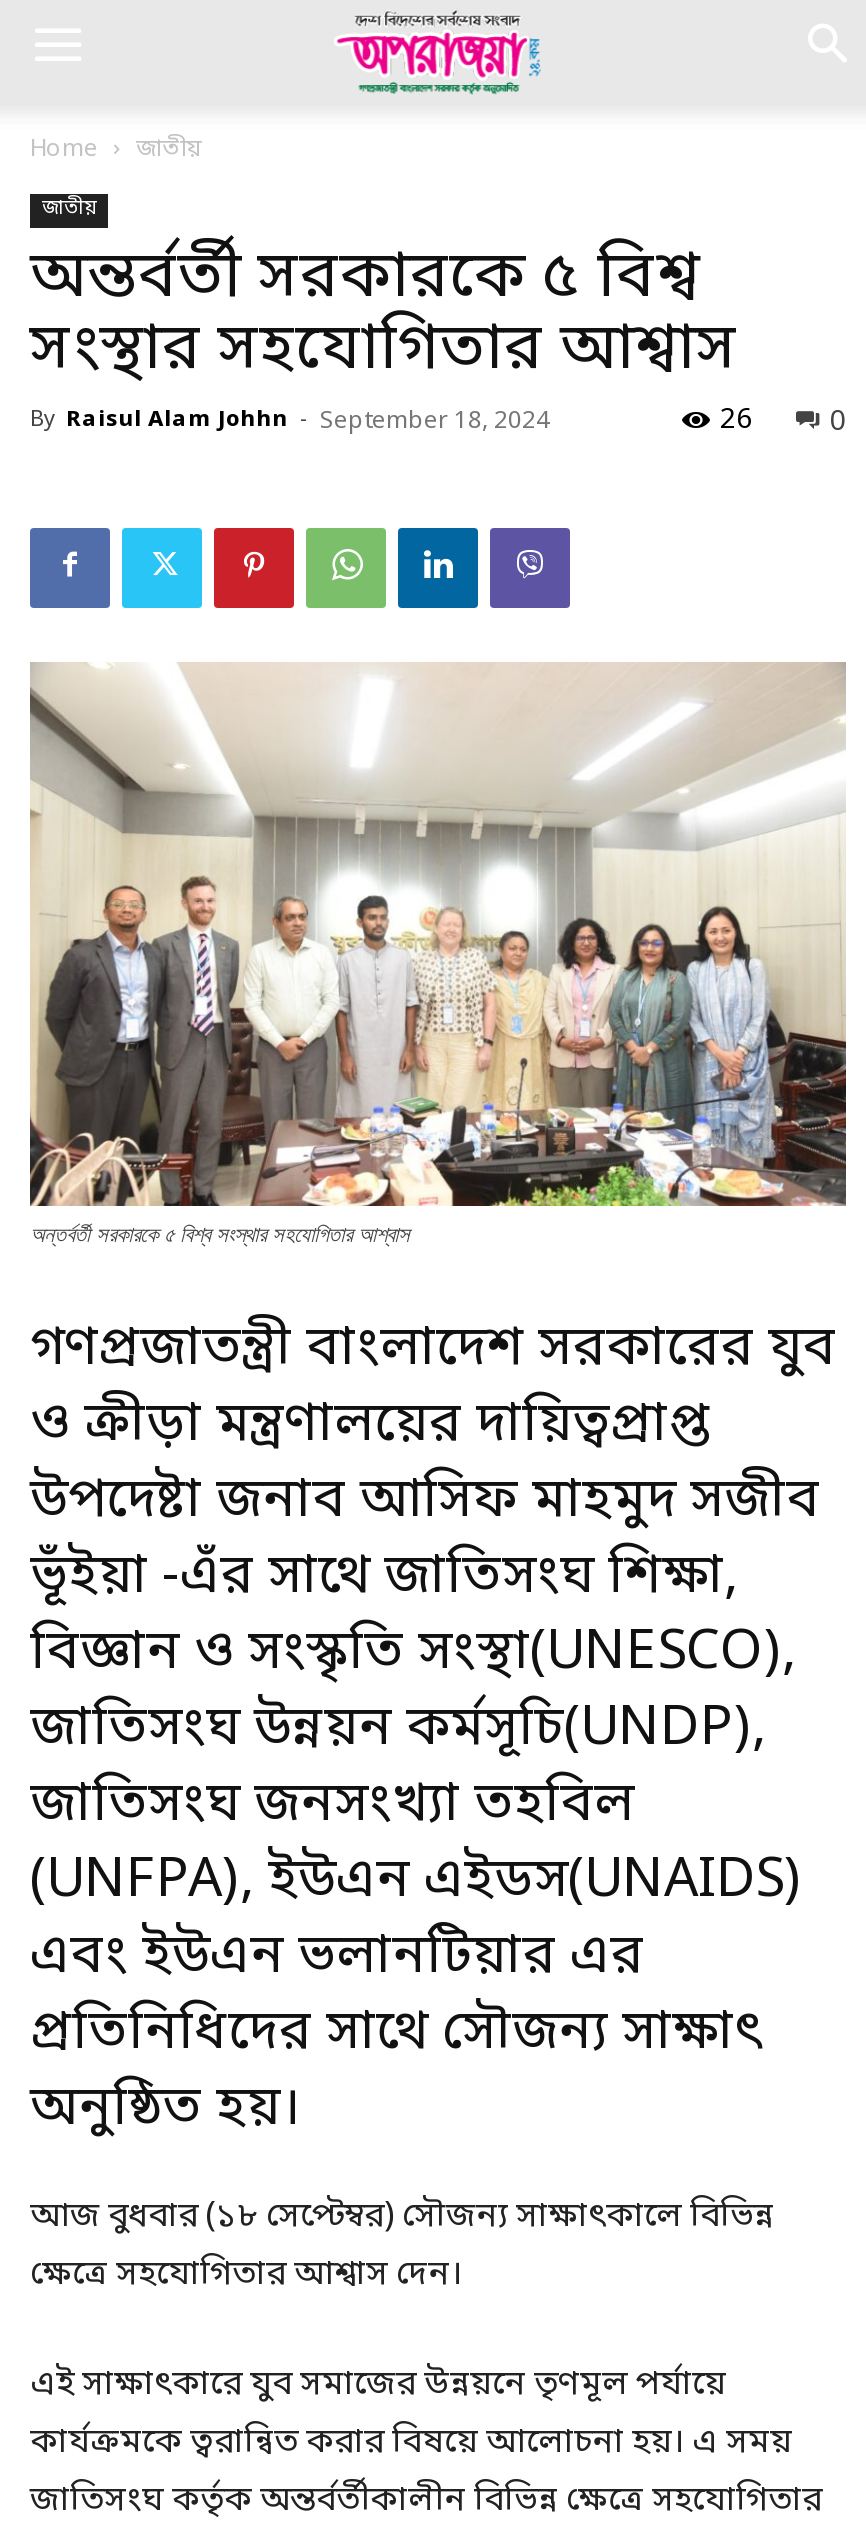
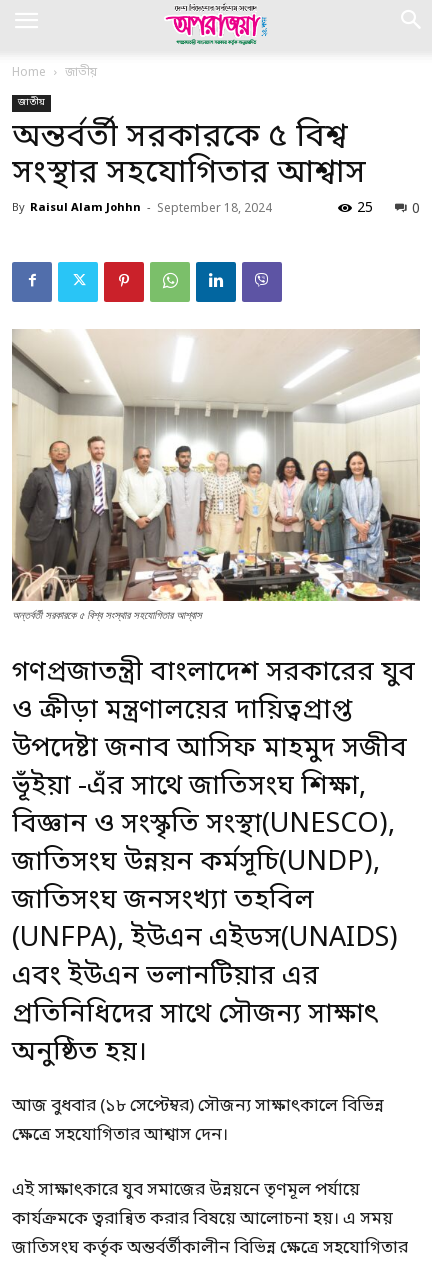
[720,402,752,440] 26 -> [357,199,373,218] 25

